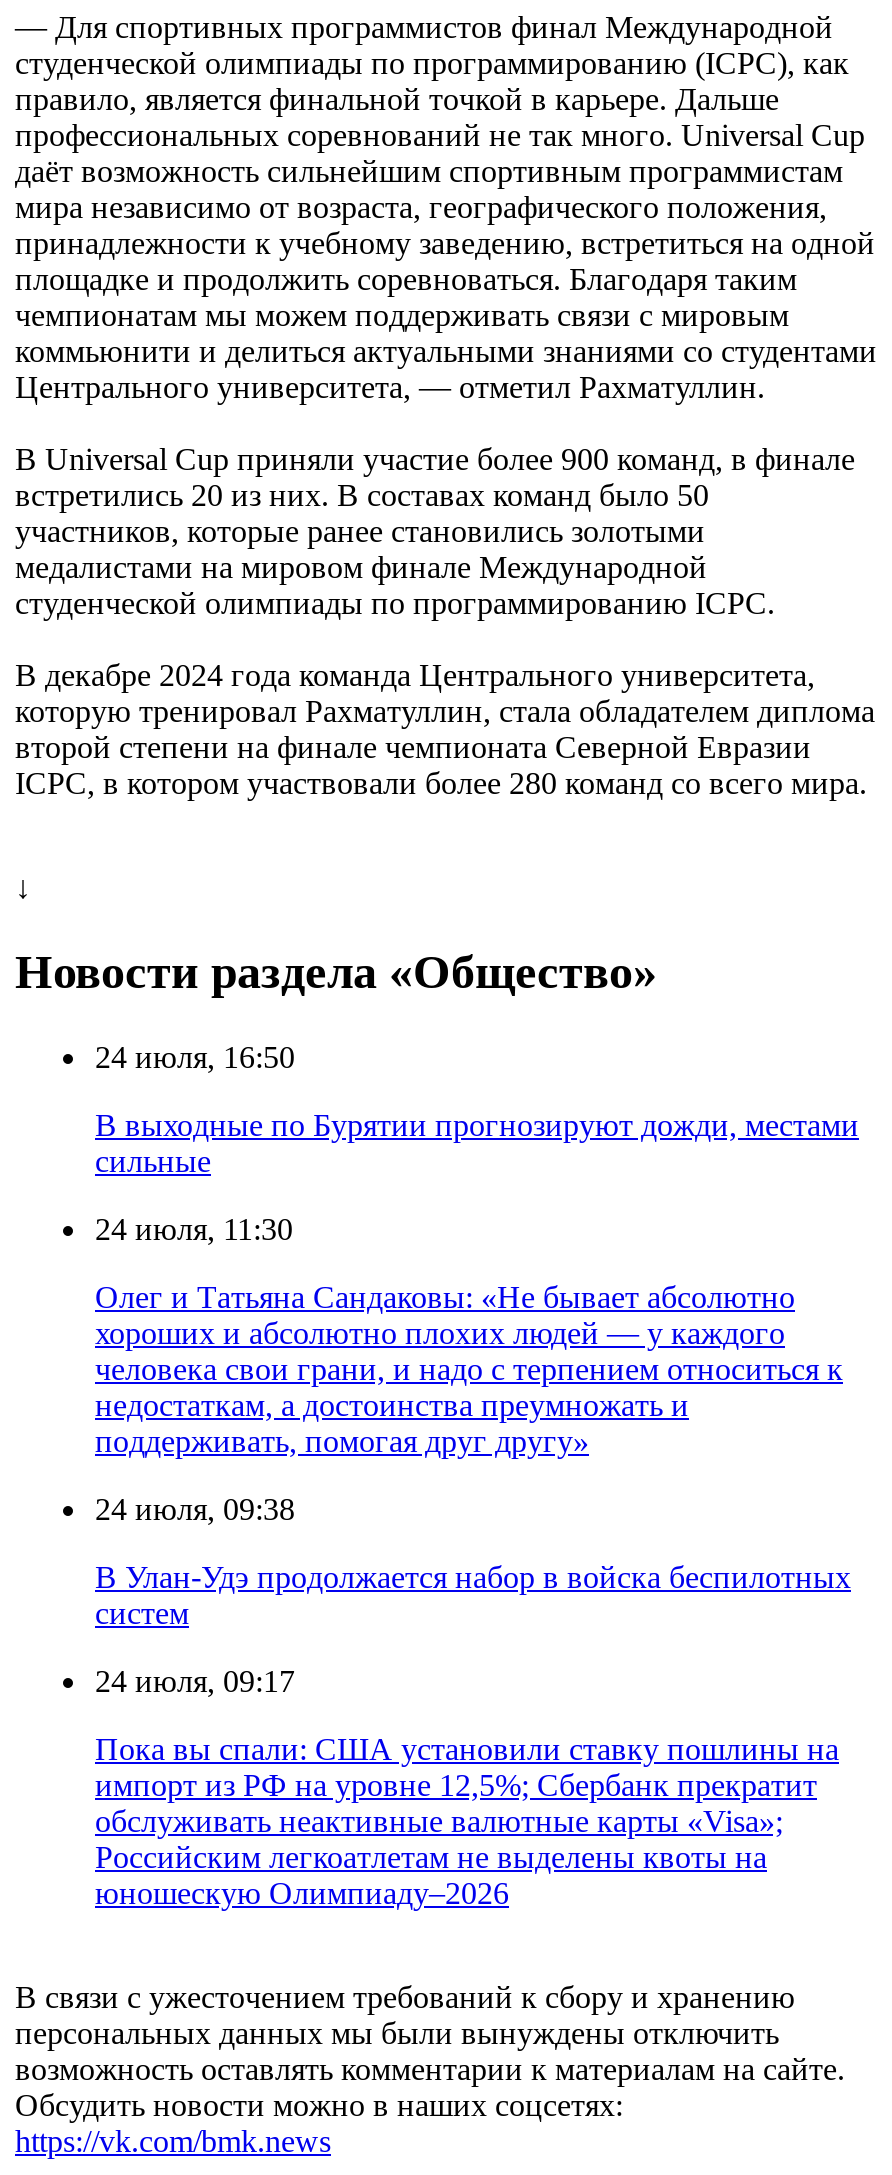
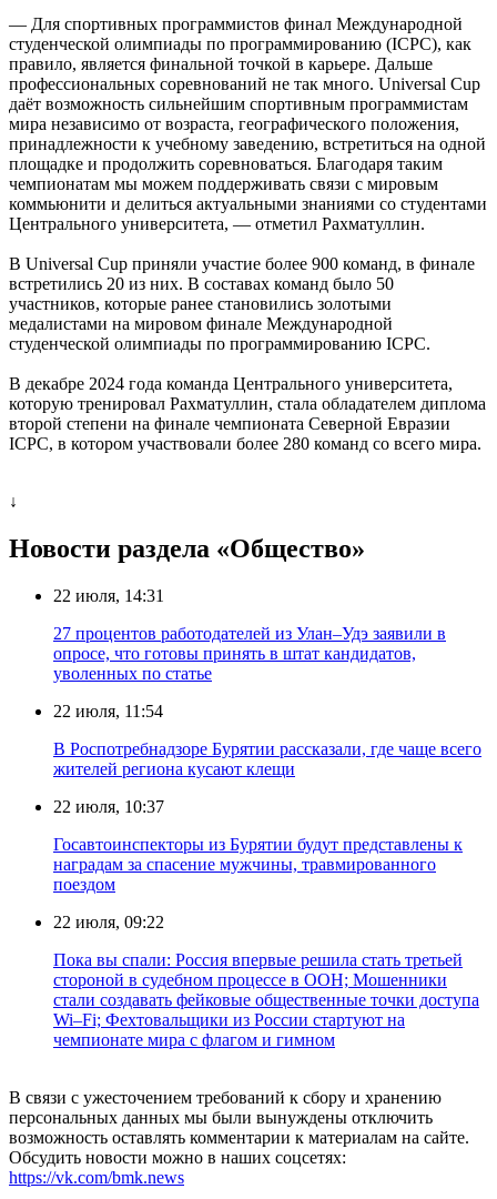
[95,1040,295,1074] 24 июля, 16:50 -> [53,586,164,605] 22 июля, 14:31
[95,1108,859,1178] В выходные по Бурятии прогнозируют дожди, местами | сильные -> [53,624,446,683] 27 процентов работодателей из Улан–Удэ заявили в | опросе, что готовы принять в штат кандидатов, | уволенных по статье
[95,1212,293,1246] 24 июля, 11:30 -> [53,702,163,720] 22 июля, 11:54
[95,1280,843,1458] Олег и Татьяна Сандаковы: «Не бывает абсолютно | хороших и абсолютно плохих людей — у каждого | человека свои грани, и надо с терпением относиться к | недостаткам, а достоинства преумножать и | поддерживать, помогая друг другу» -> [53,739,481,778] В Роспотребнадзоре Бурятии рассказали, где чаще всего | жителей региона кусают клещи
[95,1492,295,1526] 24 июля, 09:38 -> [53,797,164,816] 22 июля, 10:37
[95,1560,851,1630] В Улан-Удэ продолжается набор в войска беспилотных | систем -> [53,835,463,894] Госавтоинспекторы из Бурятии будут представлены к | наградам за спасение мужчины, травмированного | поездом
[95,1664,295,1698] 24 июля, 09:17 -> [53,912,164,931] 22 июля, 09:22
[95,1732,839,1910] Пока вы спали: США установили ставку пошлины на | импорт из РФ на уровне 12,5%; Сбербанк прекратит | обслуживать неактивные валютные карты «Visa»; | Российским легкоатлетам не выделены квоты на | юношескую Олимпиаду–2026 -> [53,950,479,1049] Пока вы спали: Россия впервые решила стать третьей | стороной в судебном процессе в ООН; Мошенники | стали создавать фейковые общественные точки доступа | Wi–Fi; Фехтовальщики из России стартуют на | чемпионате мира с флагом и гимном

